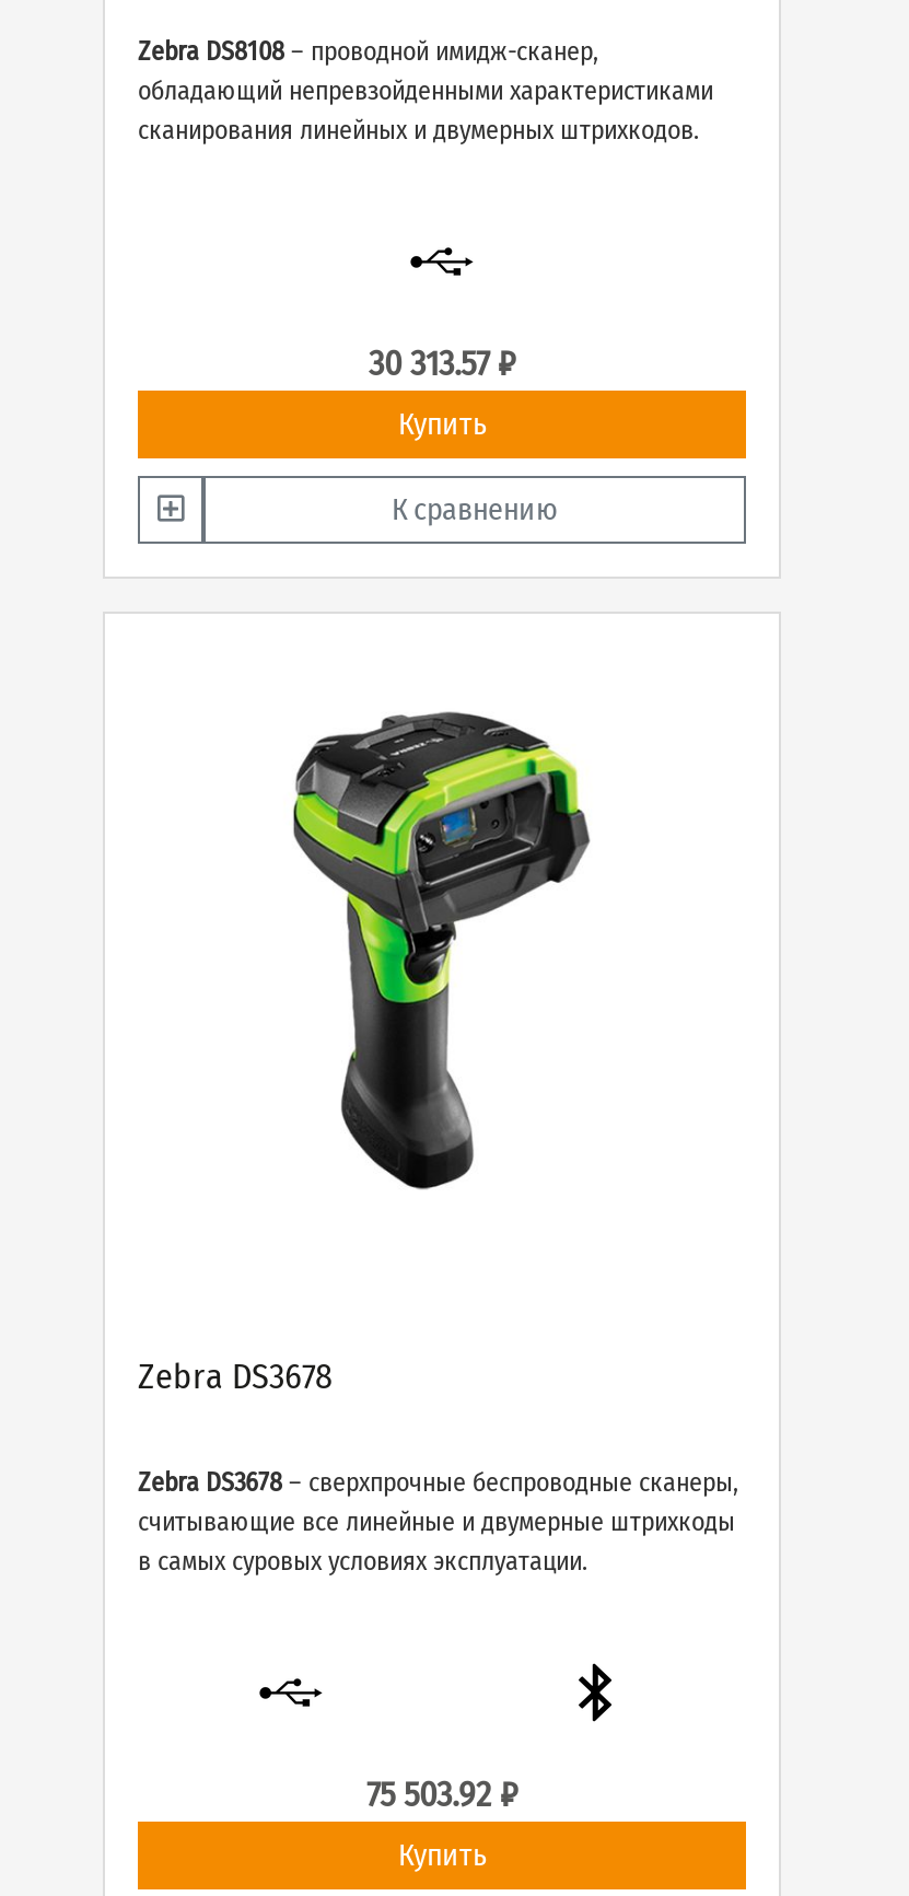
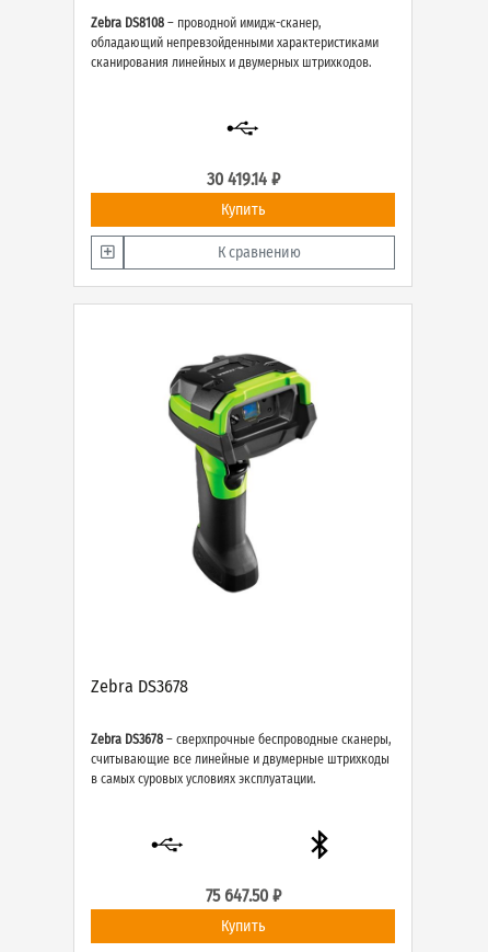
[369,342,515,383] 30 313.57 ₽ -> [206,168,280,189] 30 419.14 ₽
[366,1773,517,1814] 75 503.92 ₽ -> [205,885,281,906] 75 647.50 ₽

